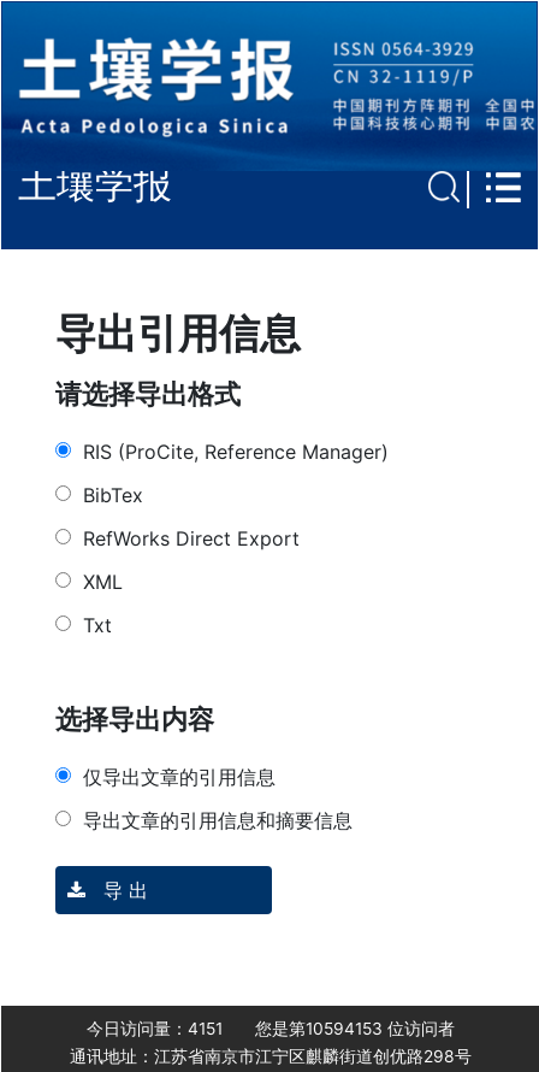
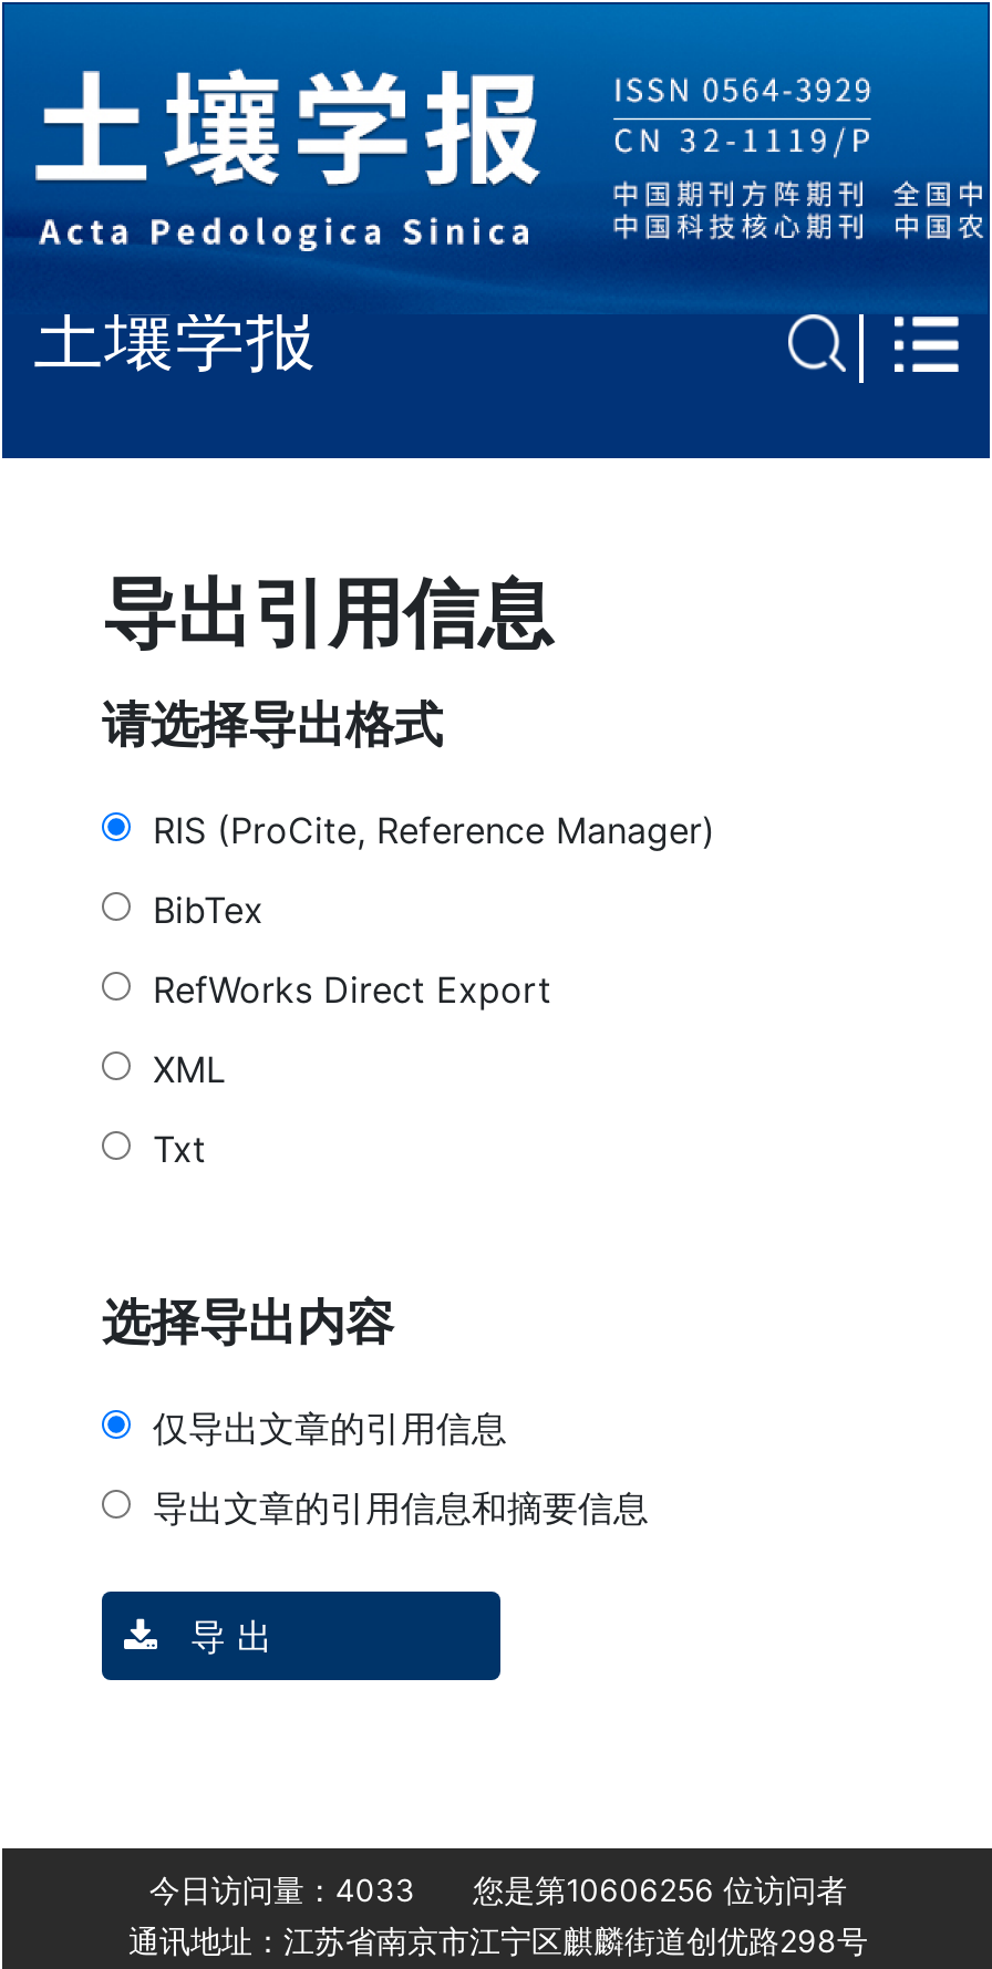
[87,1019,223,1038] 今日访问量：4151 -> [149,1872,415,1908] 今日访问量：4033
[255,1019,454,1038] 您是第10594153位访问者 -> [473,1872,847,1908] 您是第10606256位访问者

